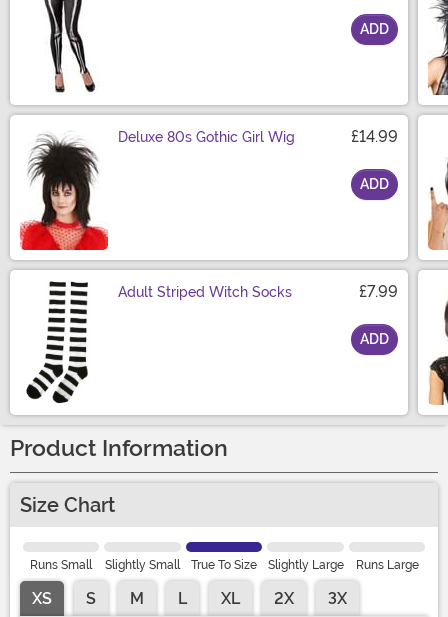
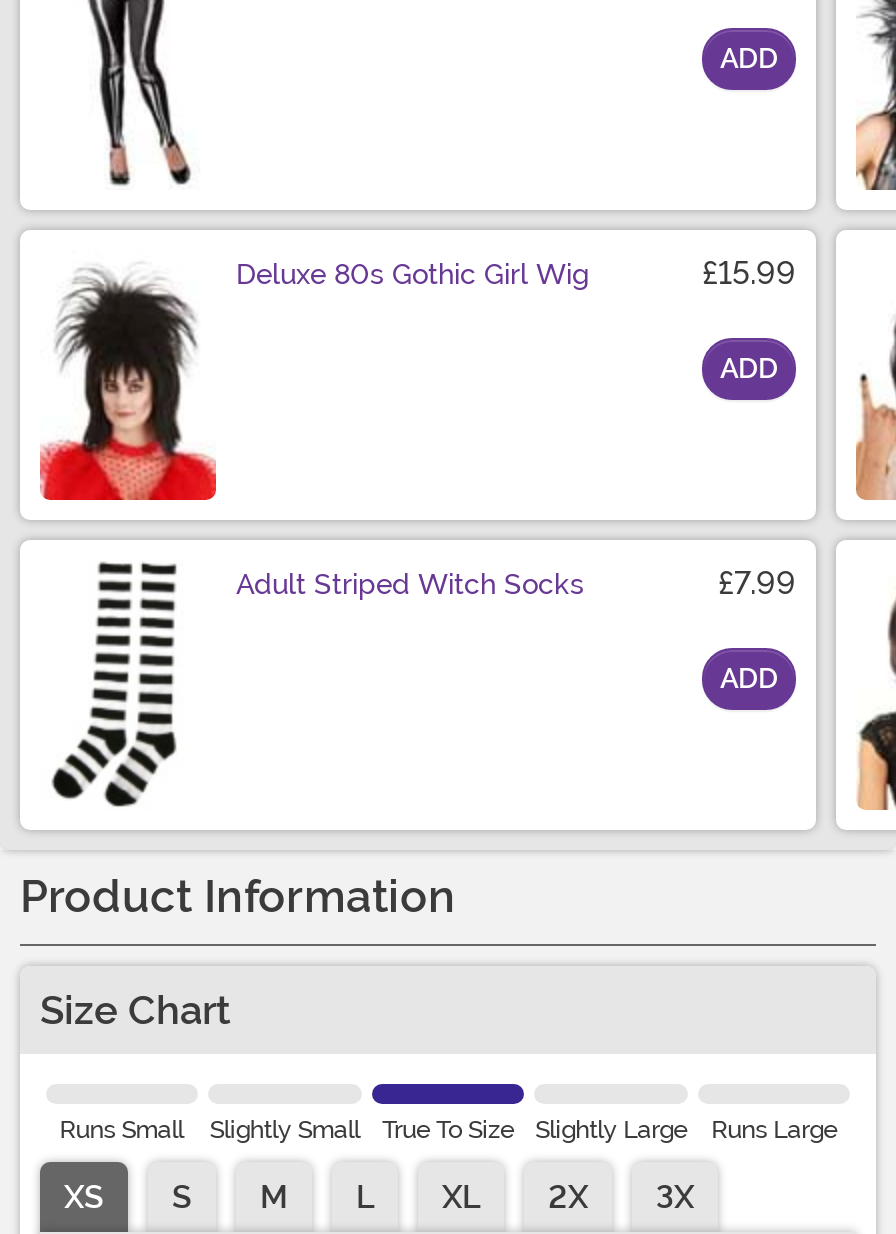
[351,127,398,146] £14.99 -> [702,254,796,292] £15.99

